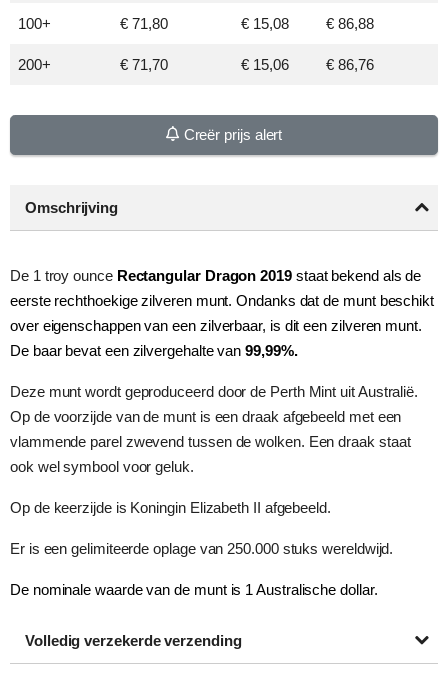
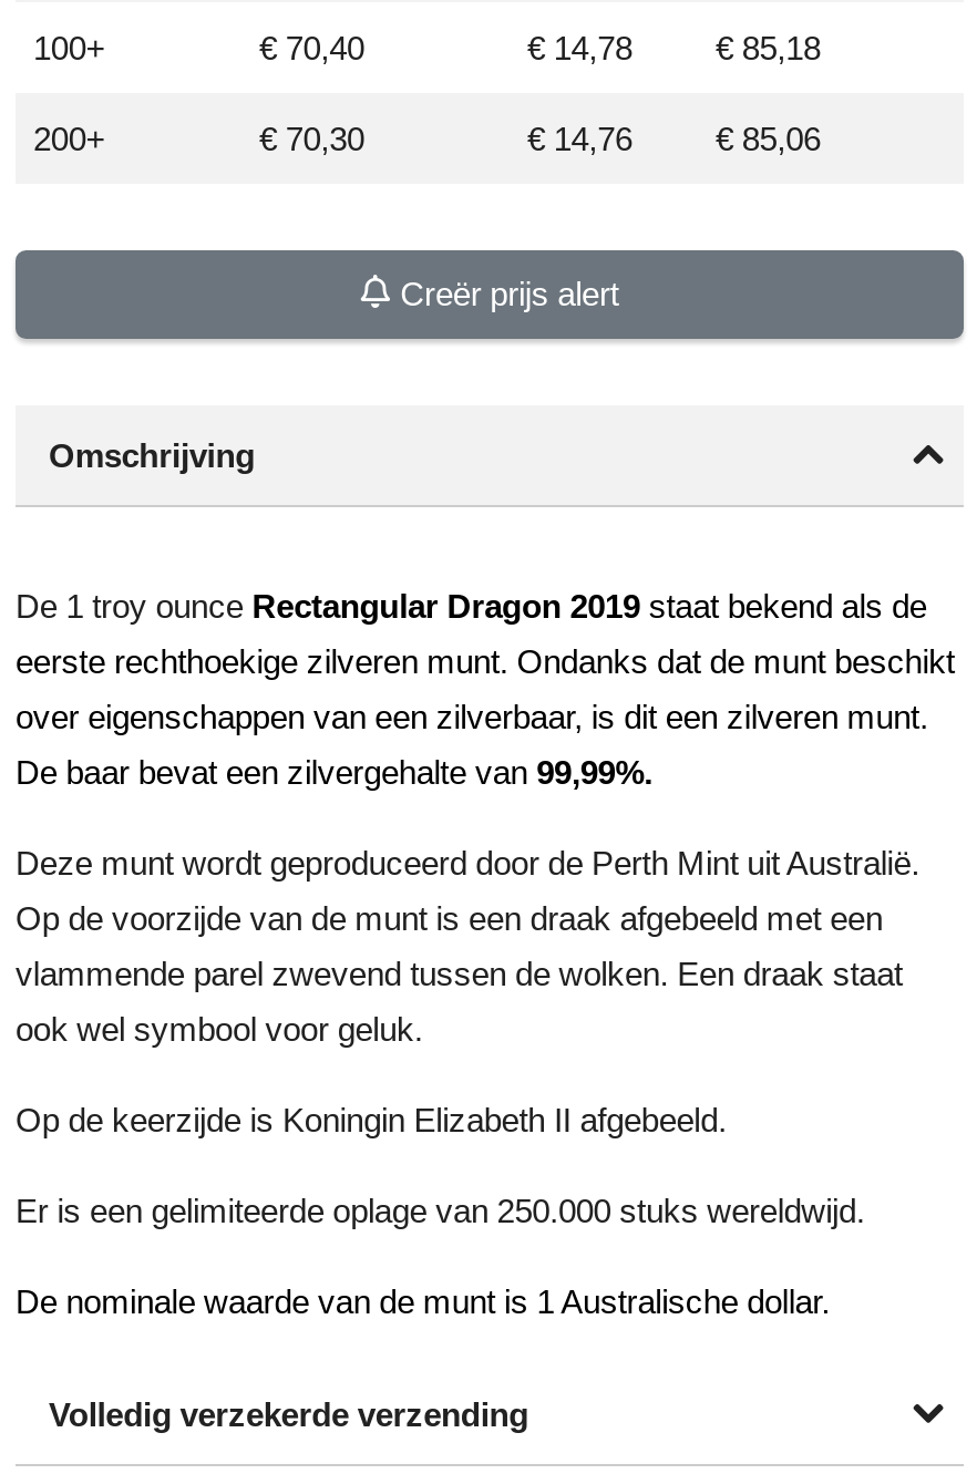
[120,15,167,32] € 71,80 -> [259,28,364,66] € 70,40
[241,15,288,32] € 15,08 -> [527,28,633,66] € 14,78
[326,15,373,32] € 86,88 -> [716,28,821,66] € 85,18
[120,56,167,73] € 71,70 -> [259,119,364,157] € 70,30
[241,56,288,73] € 15,06 -> [527,119,633,157] € 14,76
[326,56,373,73] € 86,76 -> [716,119,821,157] € 85,06

